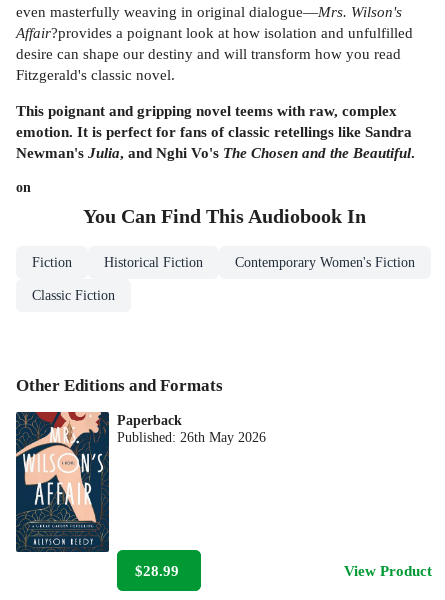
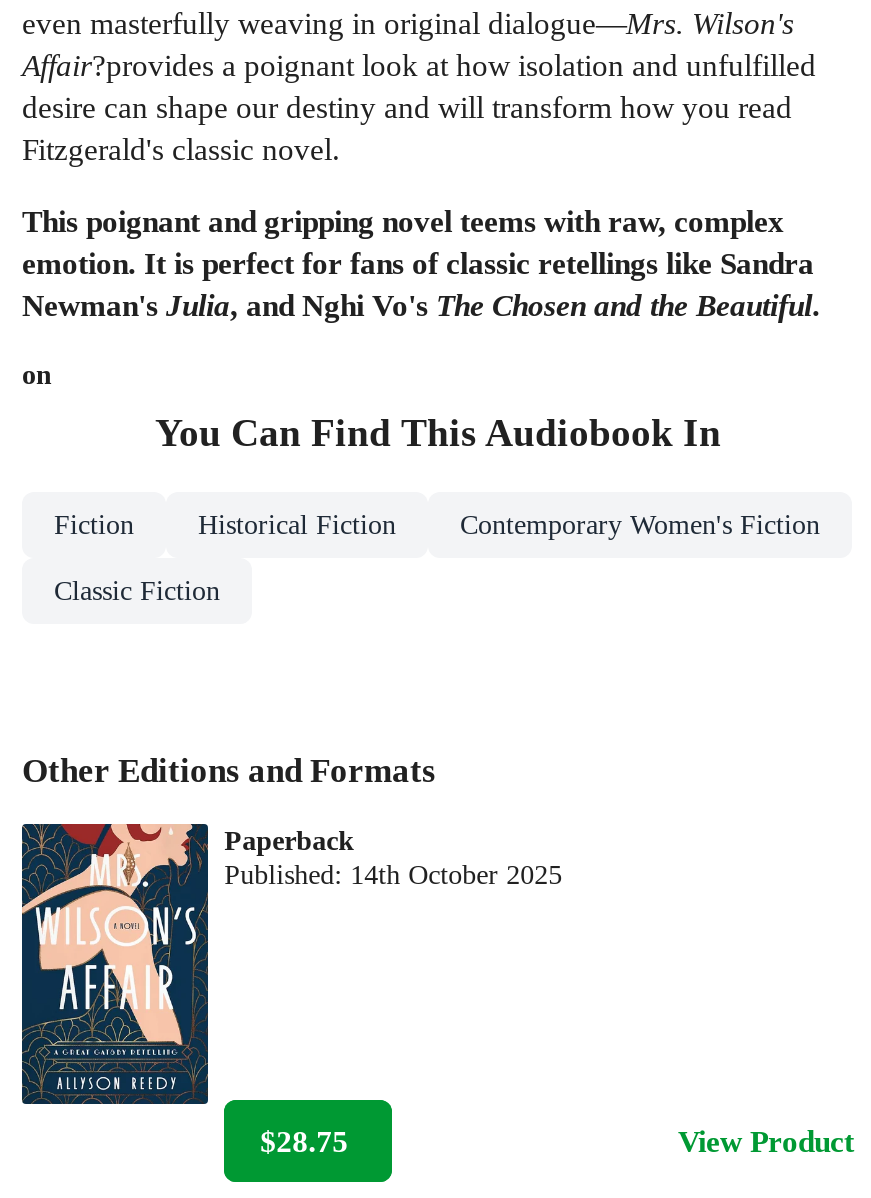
[117,430,266,445] Published: 26th May 2026 -> [224,861,562,891] Published: 14th October 2025
[135,562,179,579] $28.99 -> [260,1125,348,1159] $28.75

